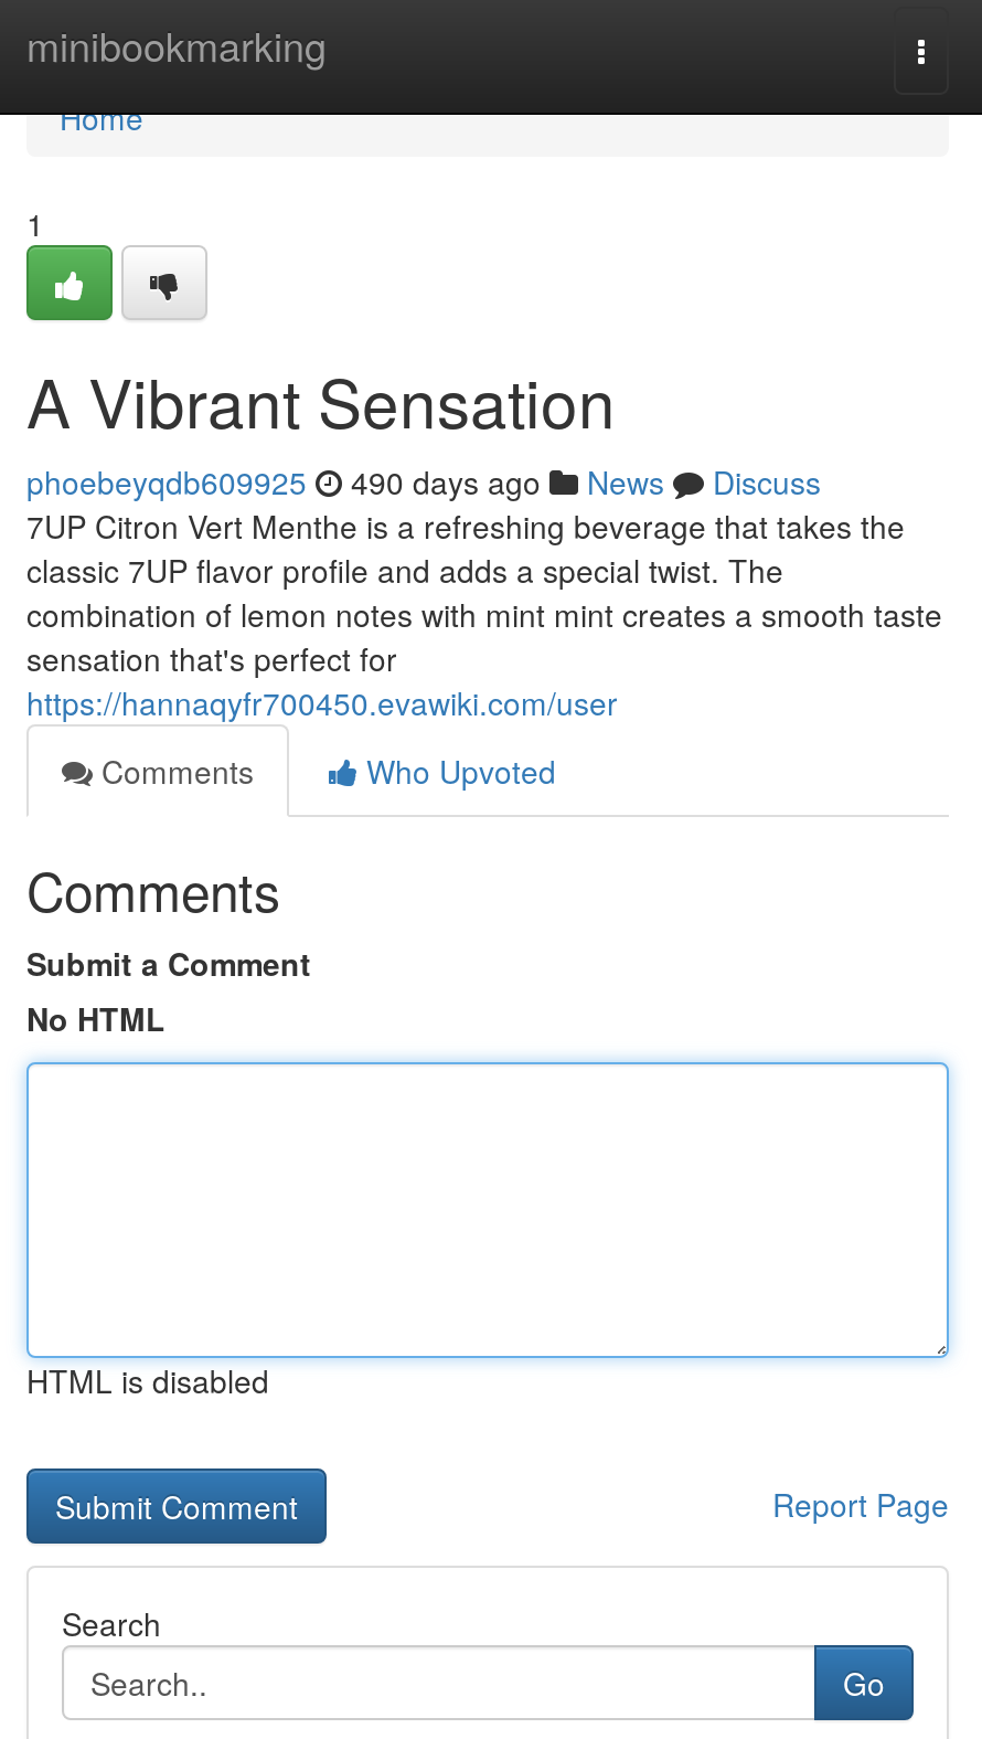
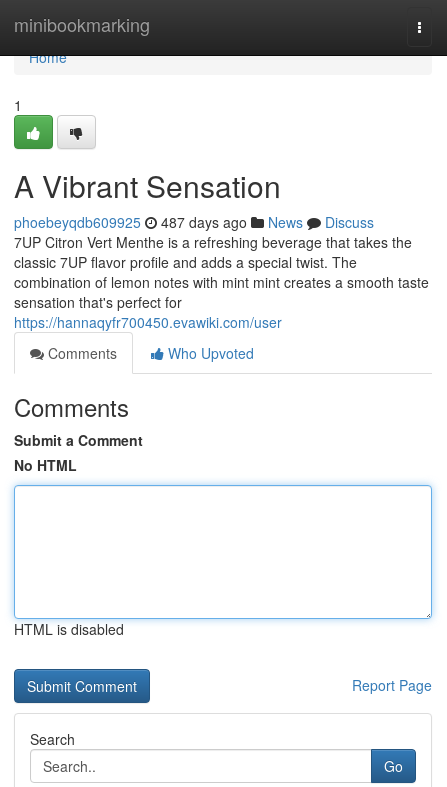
[26,459,821,503] phoebeyqdb609925 490 days ago News Discuss -> [14,212,374,232] phoebeyqdb609925 487 days ago News Discuss

